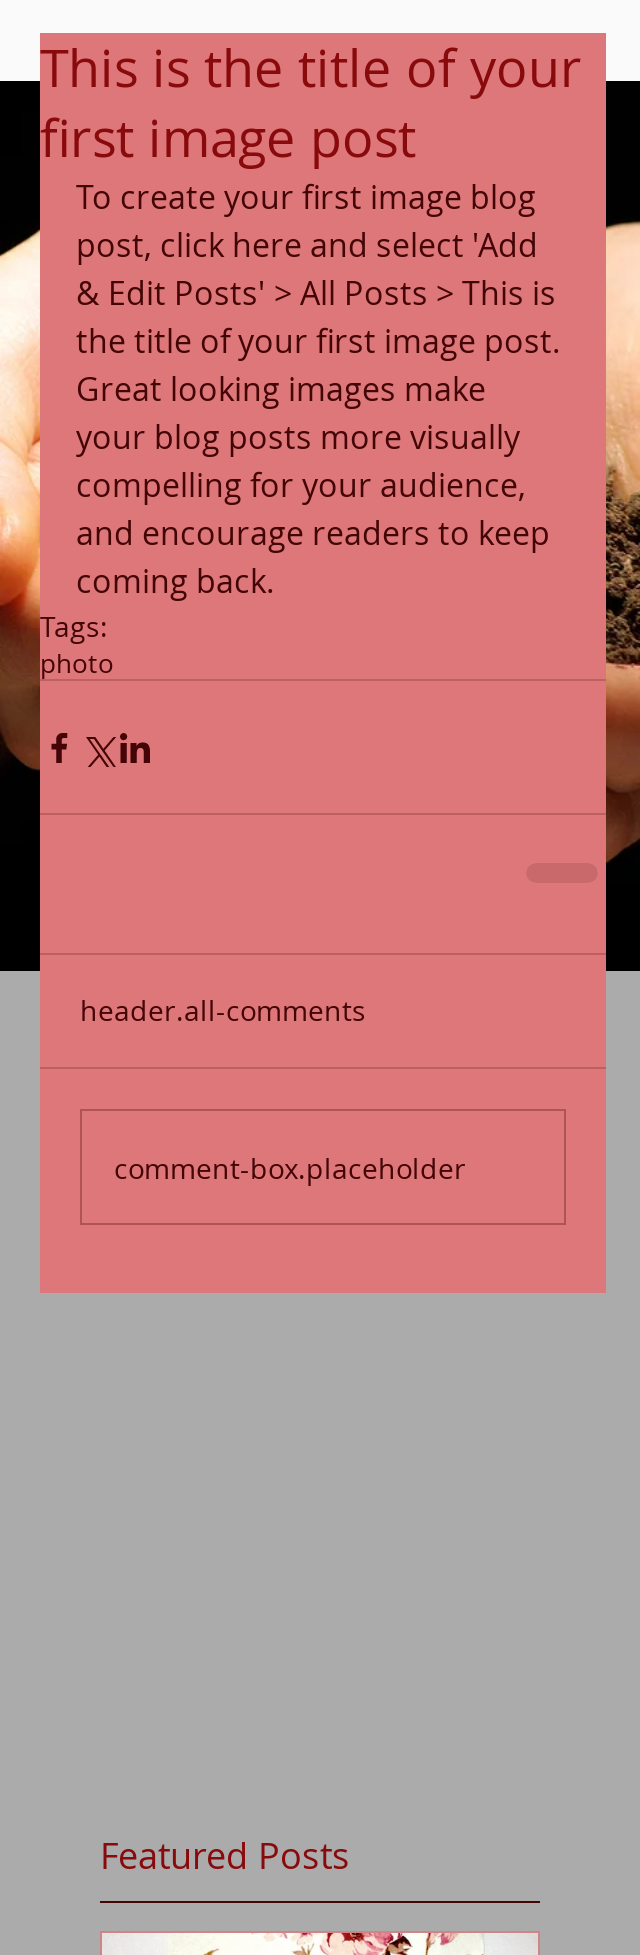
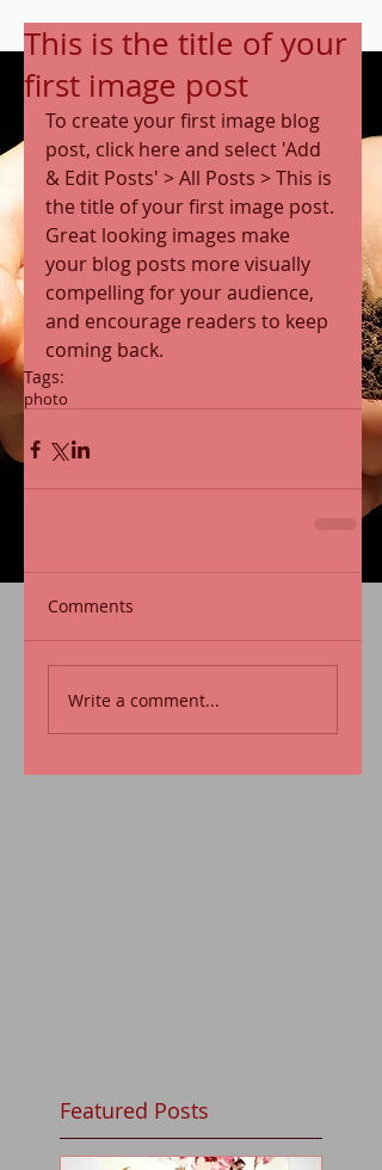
[80,991,366,1029] header.all-comments -> [48,595,134,617] Comments
[114,1148,466,1186] comment-box.placeholder -> [68,688,220,711] Write a comment...

